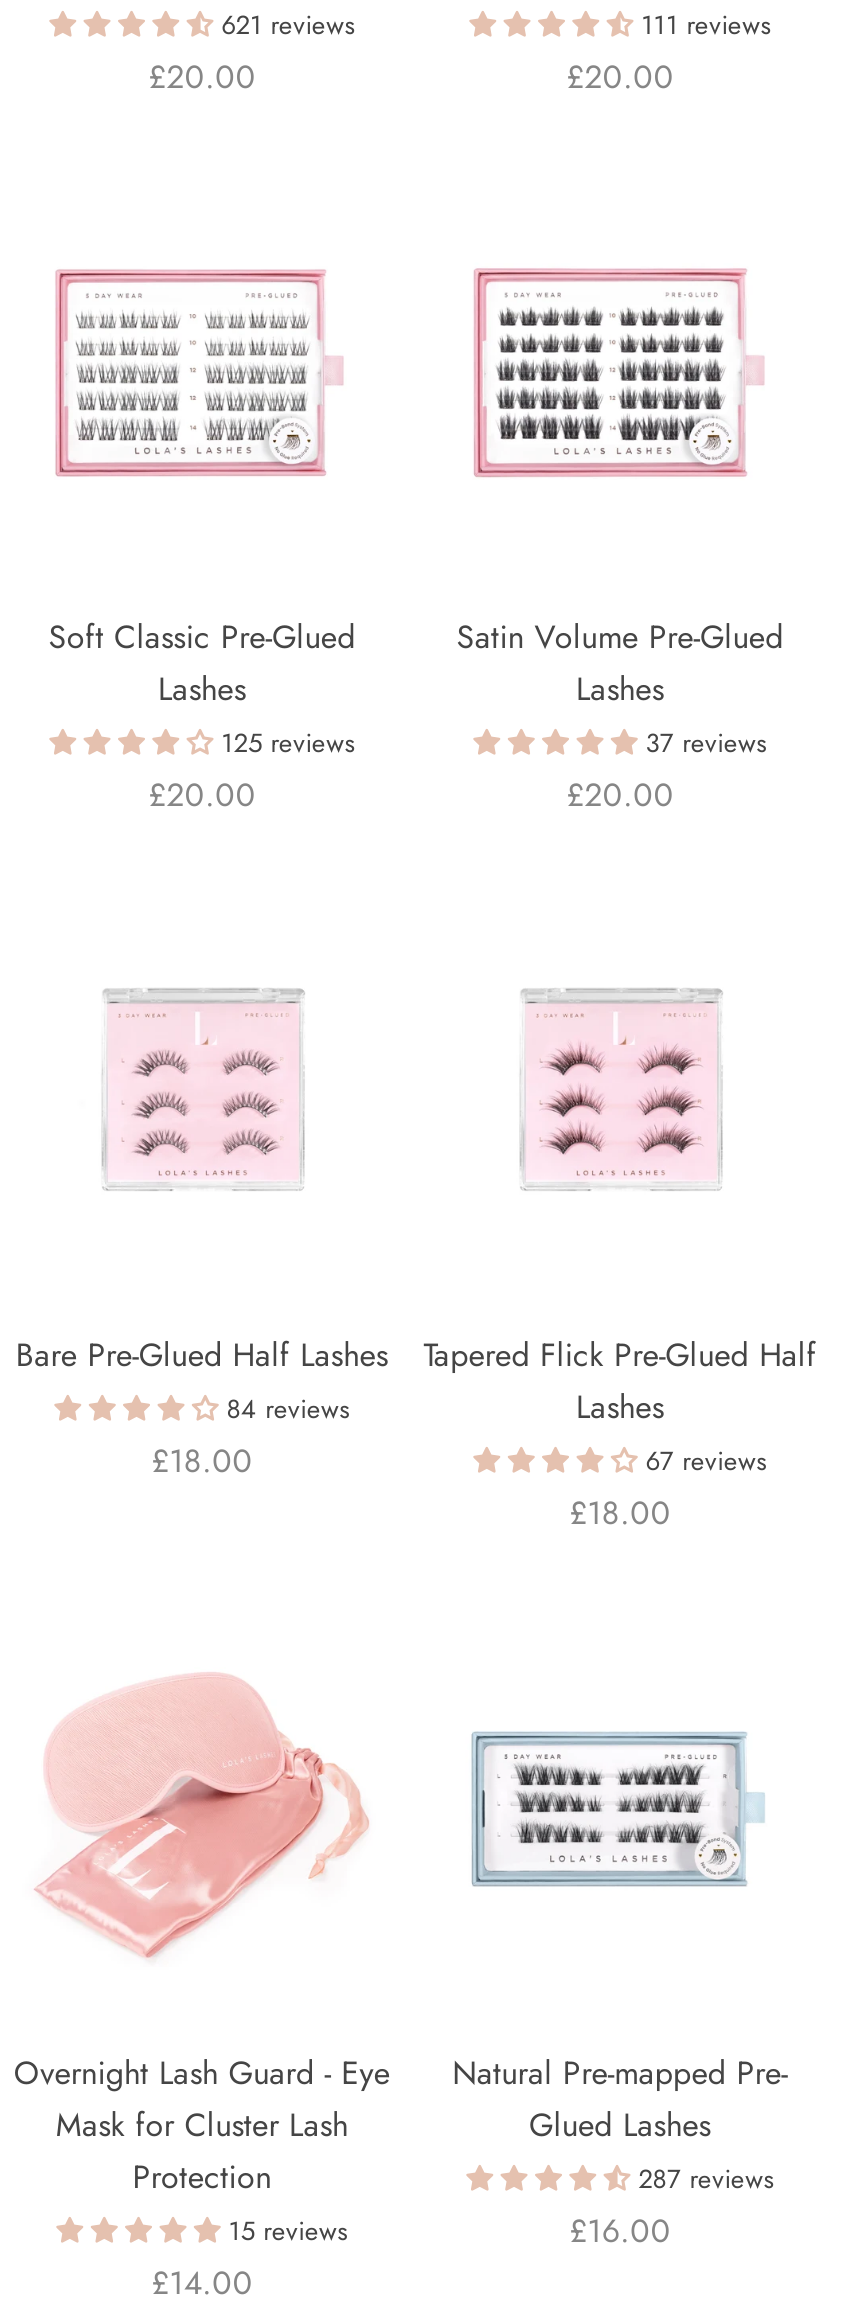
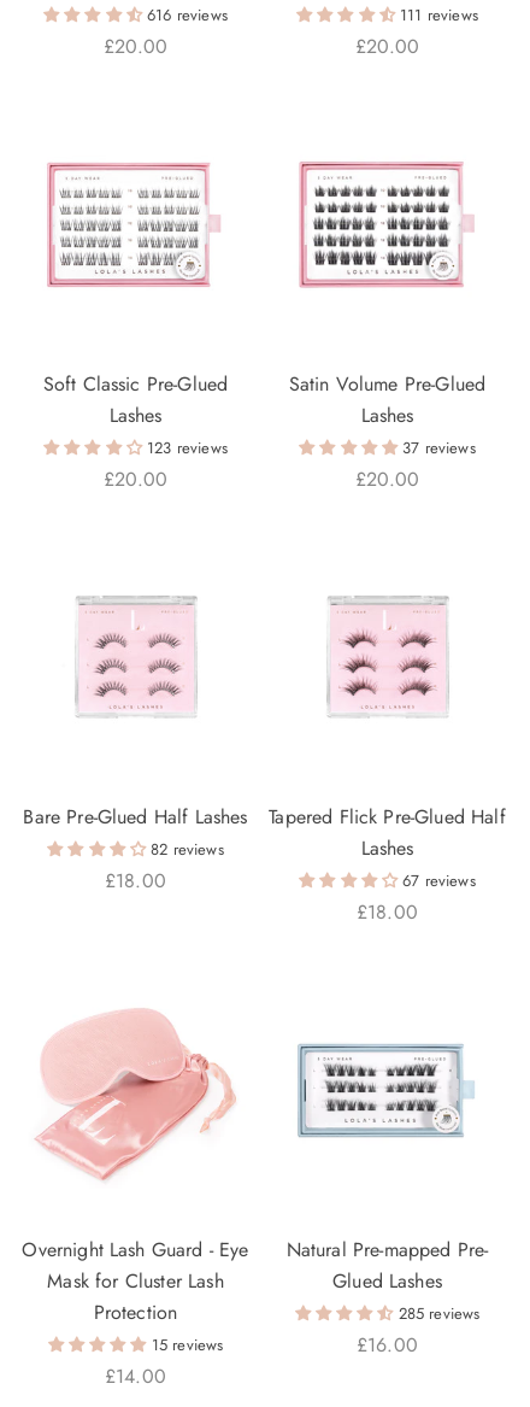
[221,6,355,44] 621 reviews -> [147,3,228,26] 616 reviews
[221,724,355,762] 125 reviews -> [147,436,228,459] 123 reviews
[226,1390,350,1428] 84 reviews -> [151,838,224,861] 82 reviews
[638,2160,774,2198] 287 reviews -> [398,1302,480,1325] 285 reviews

